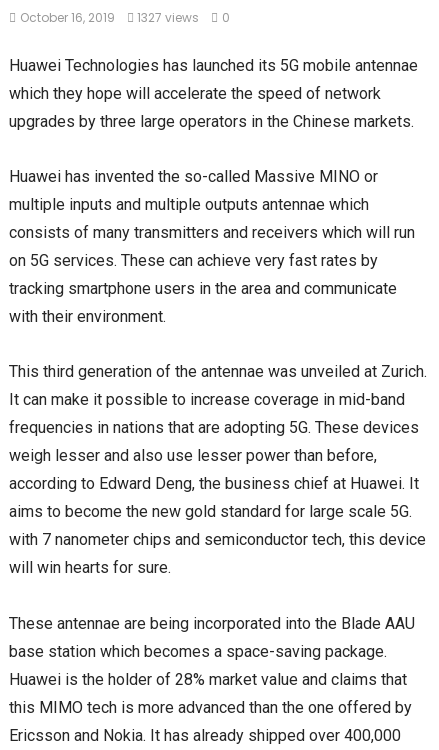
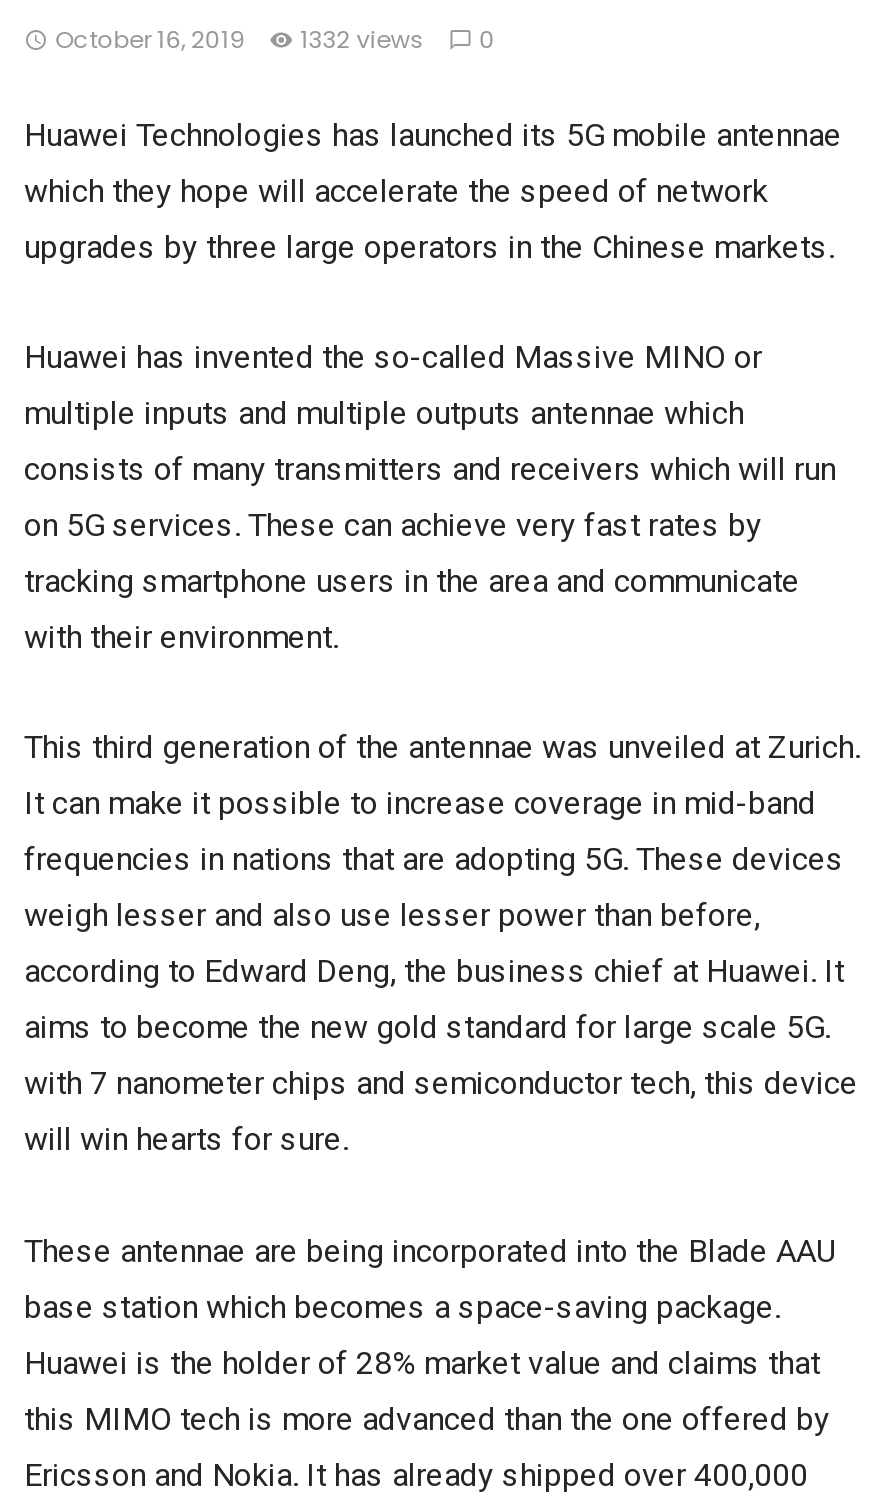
[20,9,230,26] October 16, 2019 1327 views 0 -> [55,22,496,56] October 16, 2019 1332 views 0

